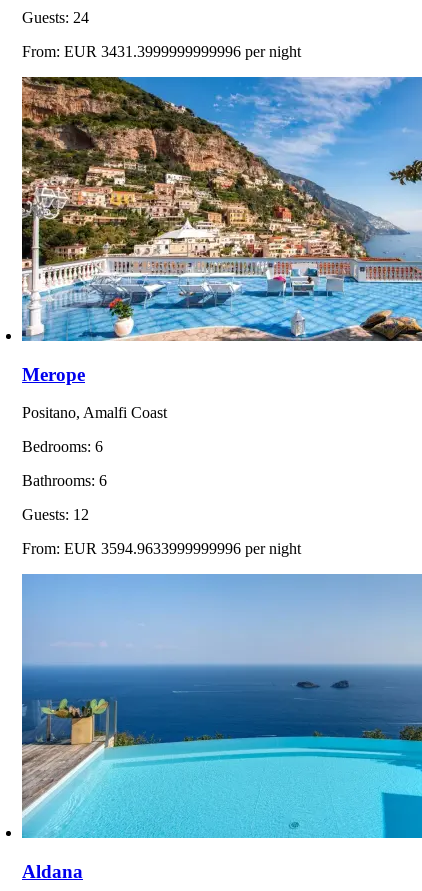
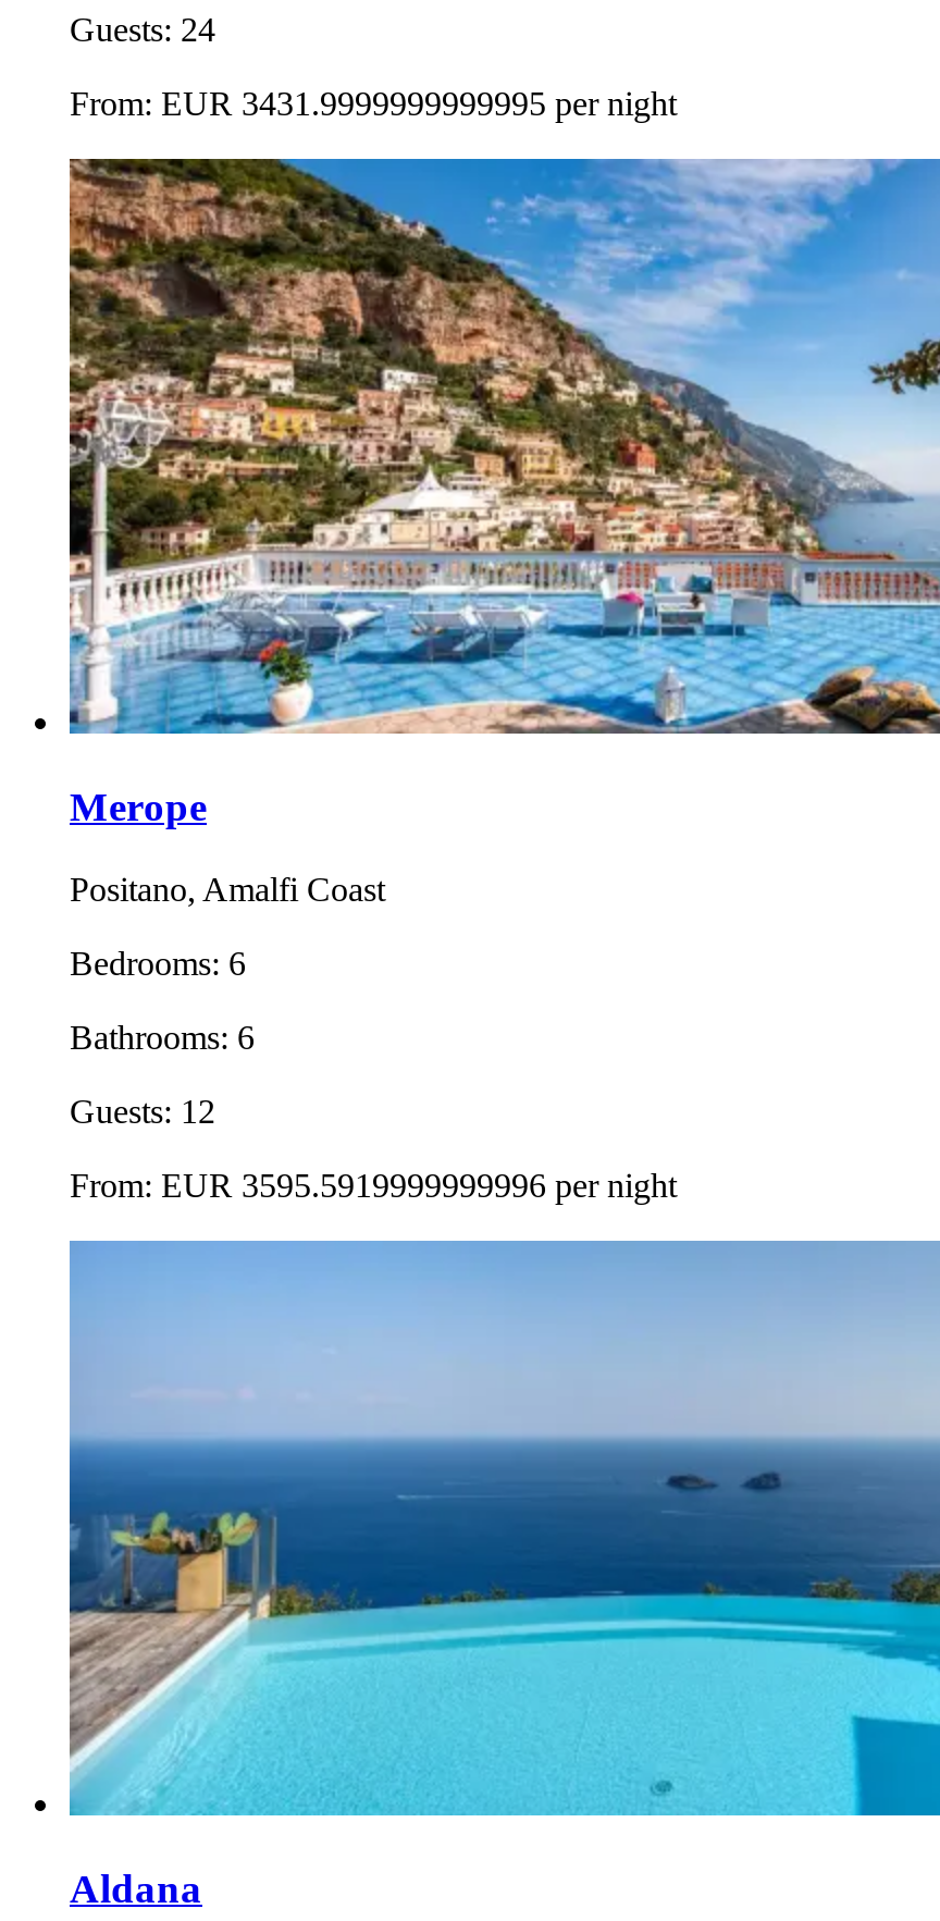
[22,43,301,60] From: EUR 3431.3999999999996 per night -> [70,85,677,122] From: EUR 3431.9999999999995 per night
[22,540,301,557] From: EUR 3594.9633999999996 per night -> [70,1167,677,1204] From: EUR 3595.5919999999996 per night

